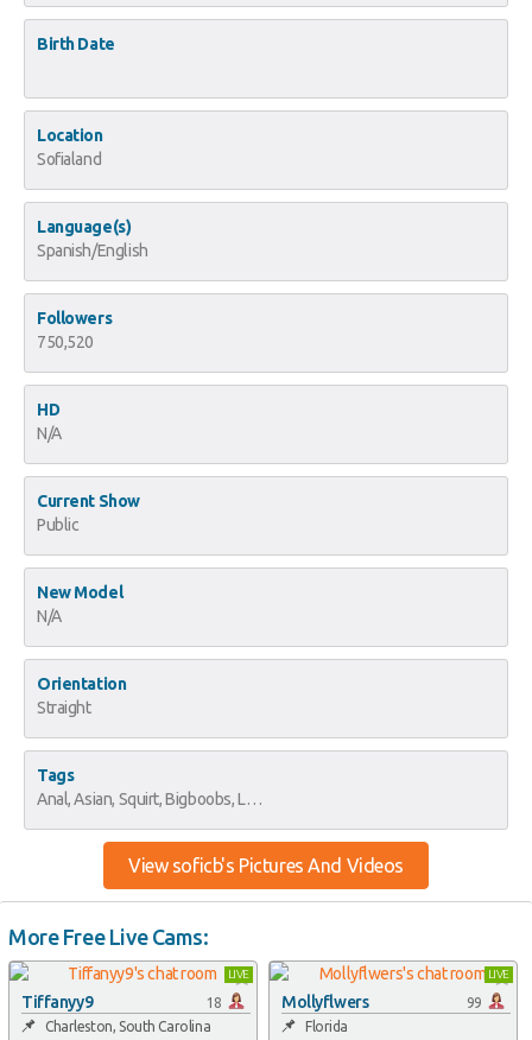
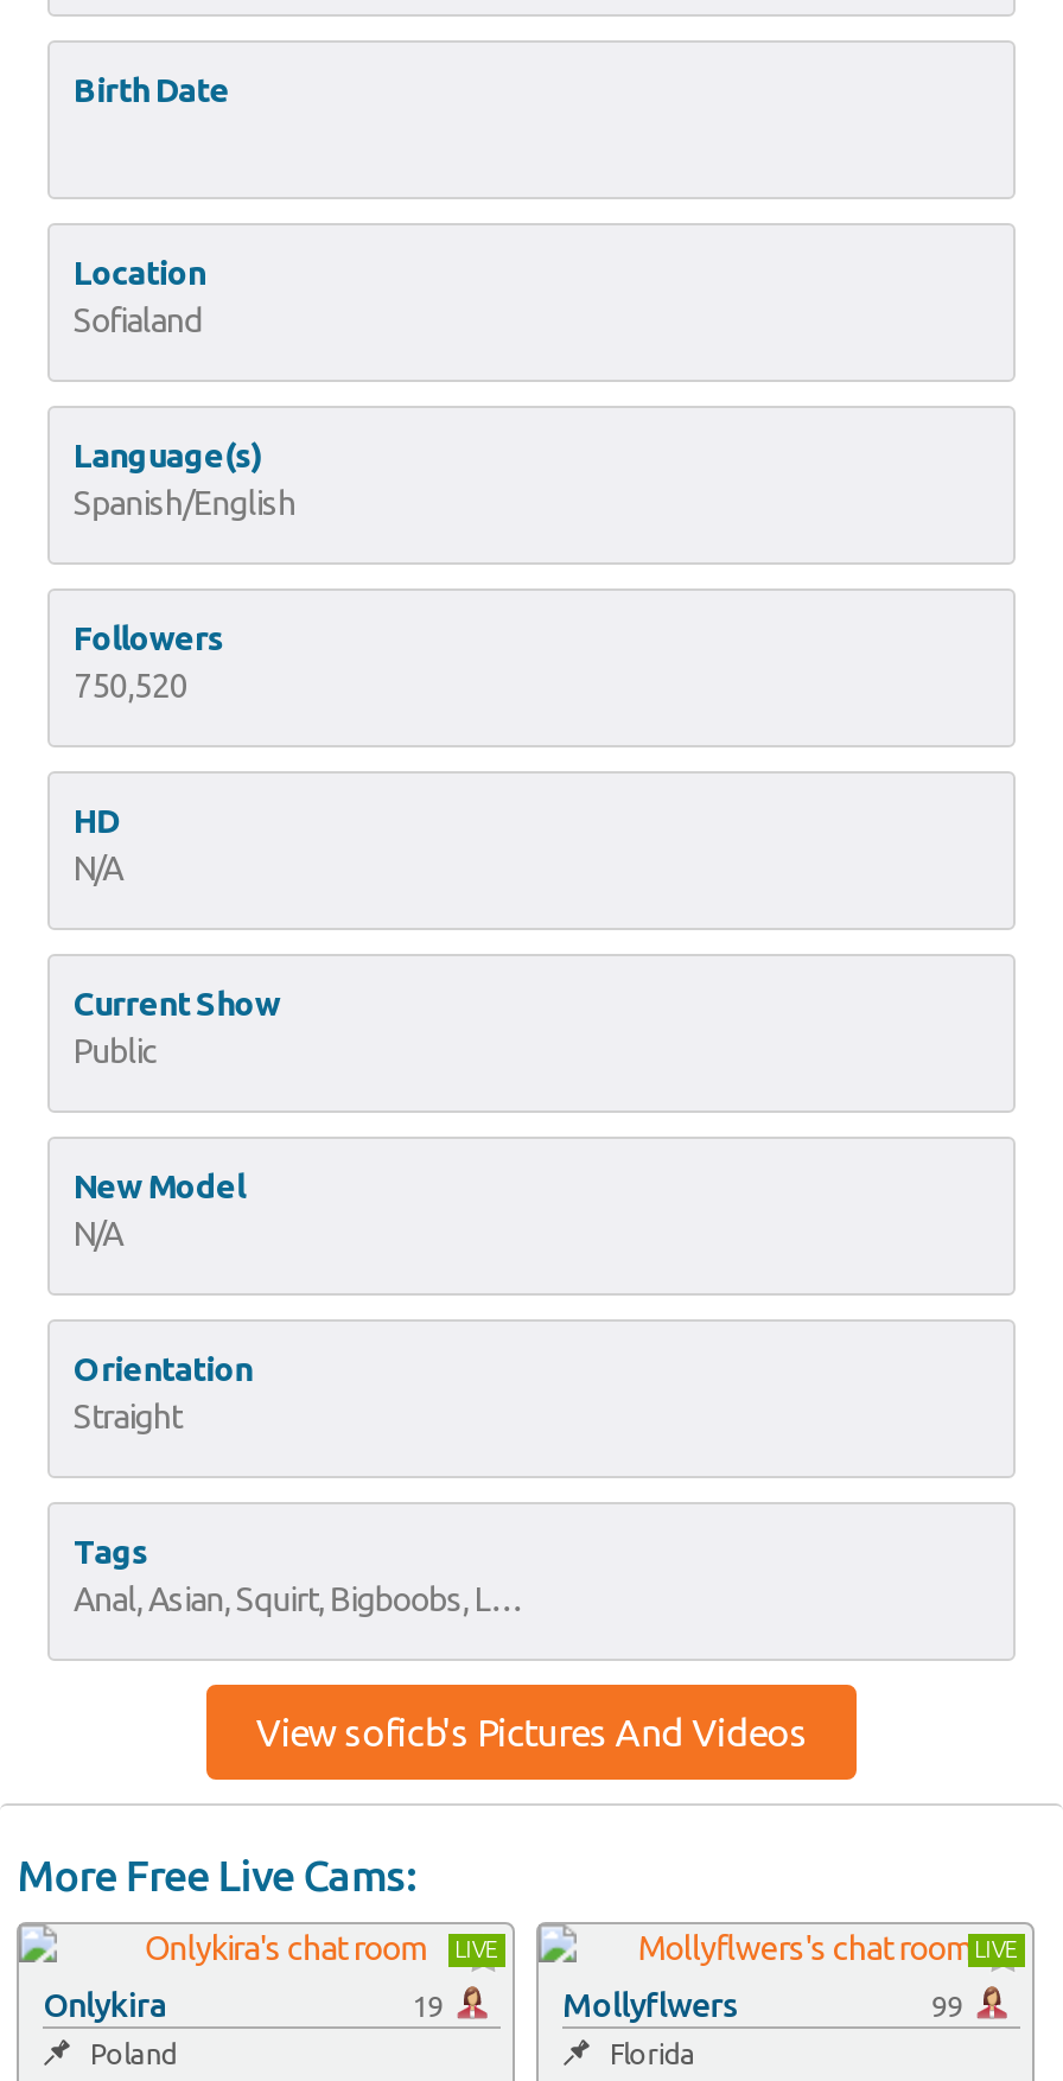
[21,993,228,1012] Tiffanyy9 | 18 -> [43,1987,456,2025] Onlykira | 19
[45,1019,210,1035] Charleston, South Carolina -> [90,2039,177,2070] Poland

